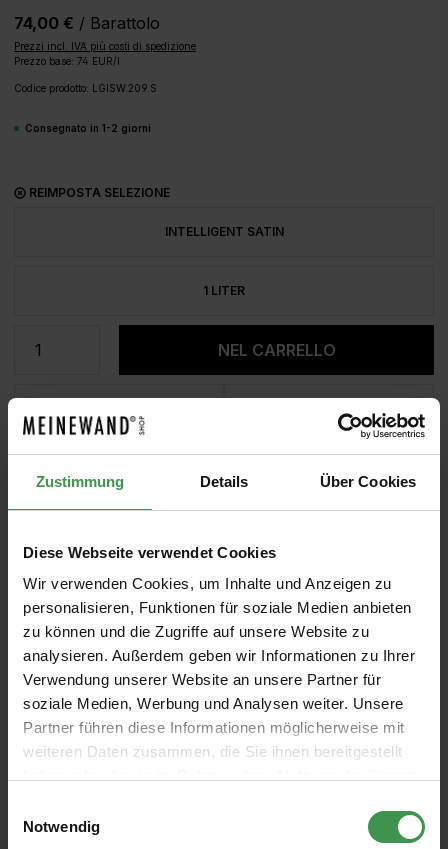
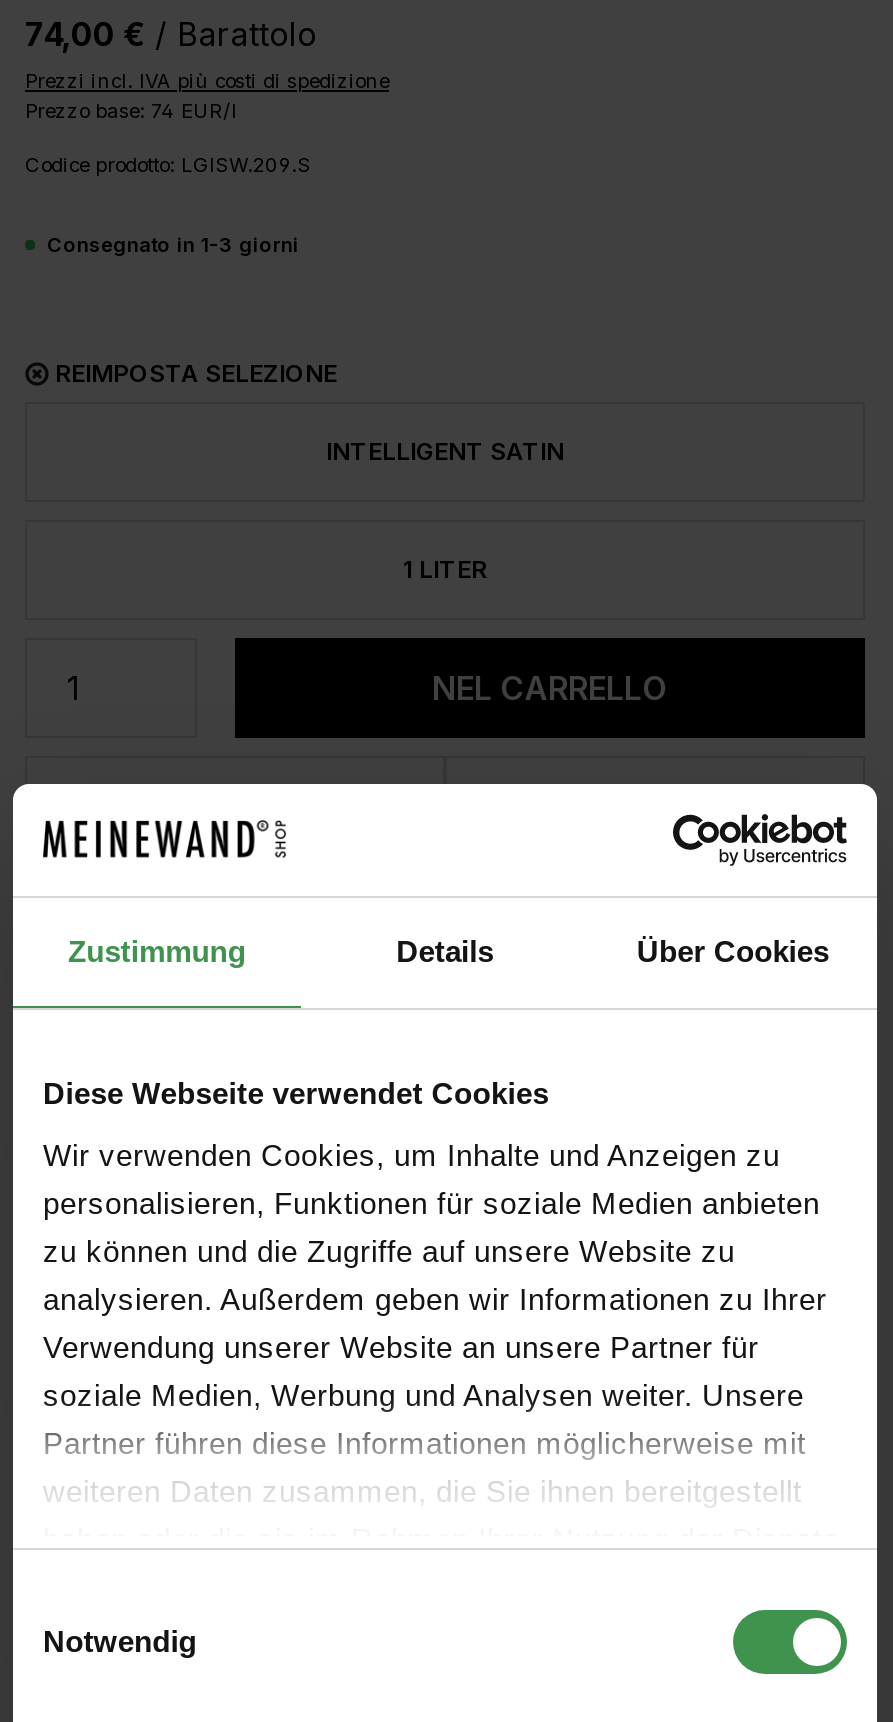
[25,122,151,134] Consegnato in 1-2 giorni -> [47,232,299,256] Consegnato in 1-3 giorni

